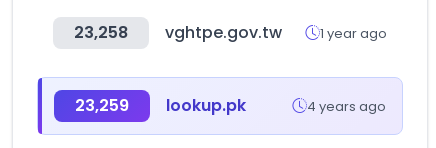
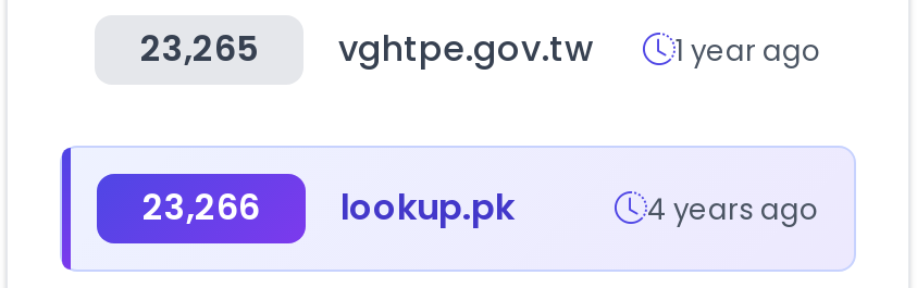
[74,21,387,44] 23,258 vghtpe.gov.tw 1 year ago -> [140,24,821,74] 23,265 vghtpe.gov.tw 1 year ago
[75,94,246,117] 23,259 lookup.pk -> [142,183,515,233] 23,266 lookup.pk

